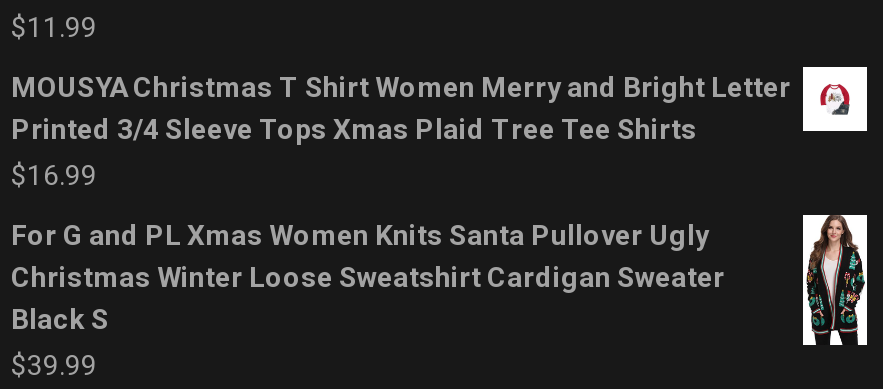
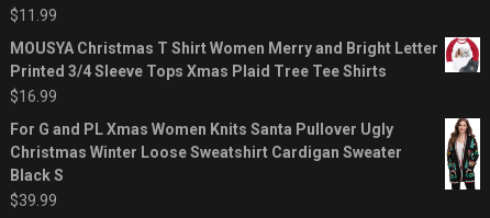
[803,67,867,133] [image] -> [445,37,480,72] [image]

